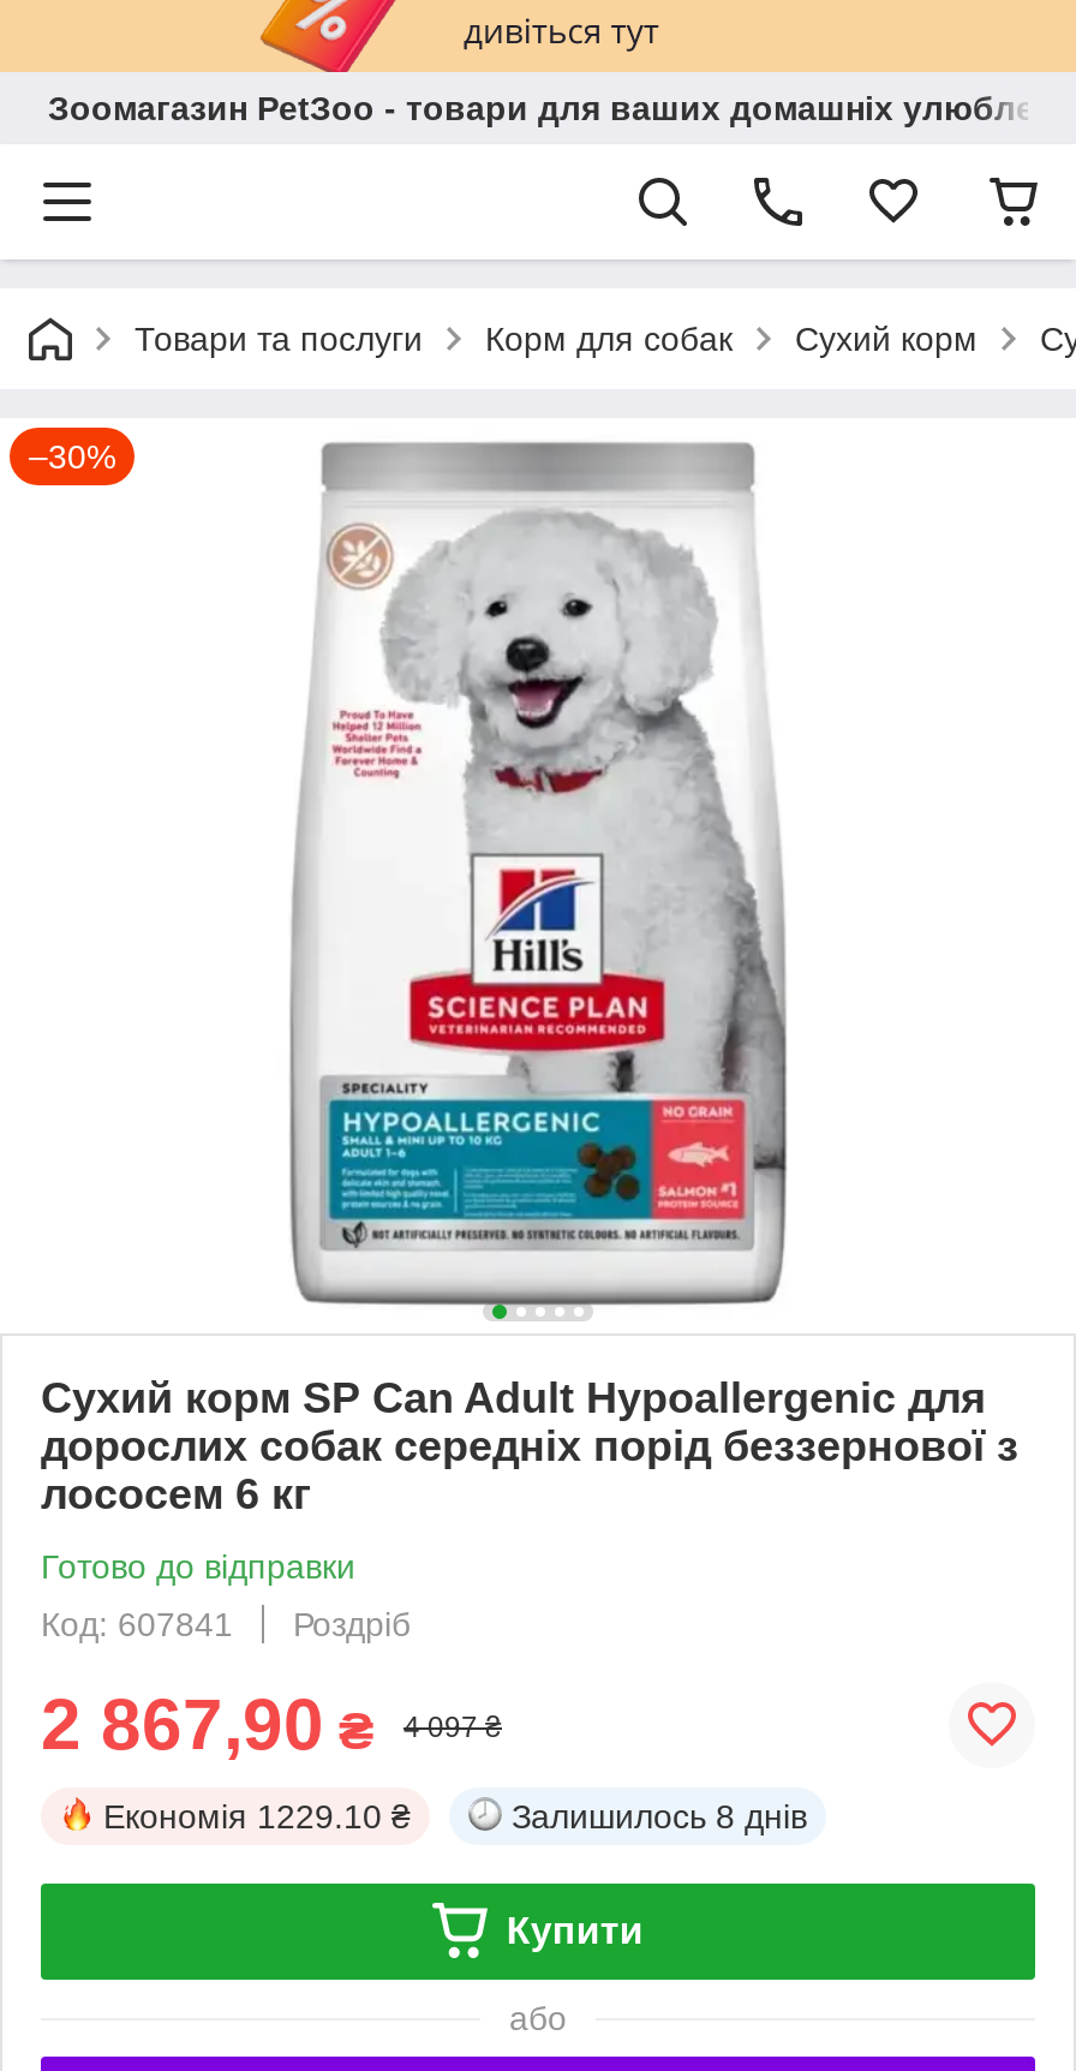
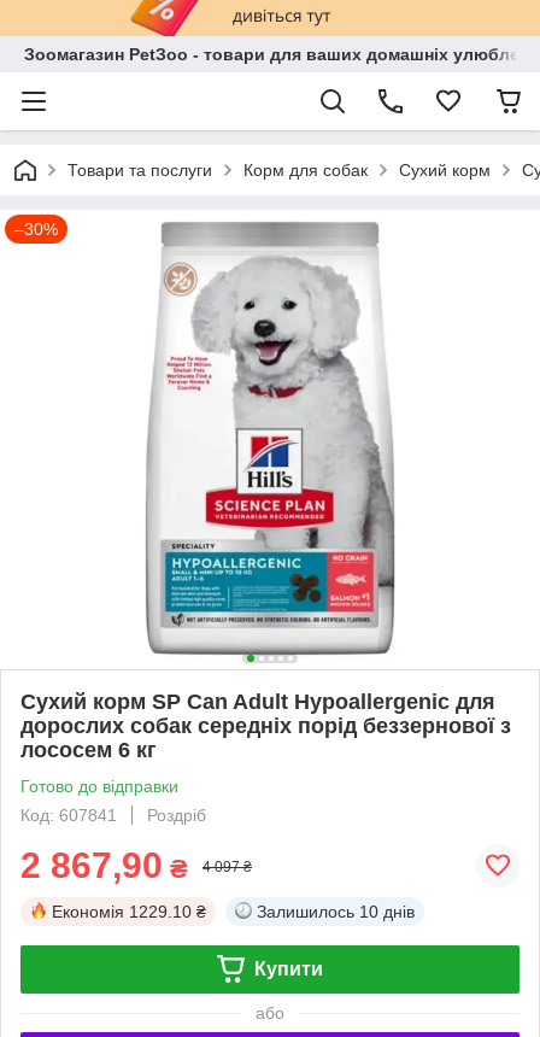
[512,1797,807,1835] Залишилось 8 днів -> [257,902,415,921] Залишилось 10 днів

